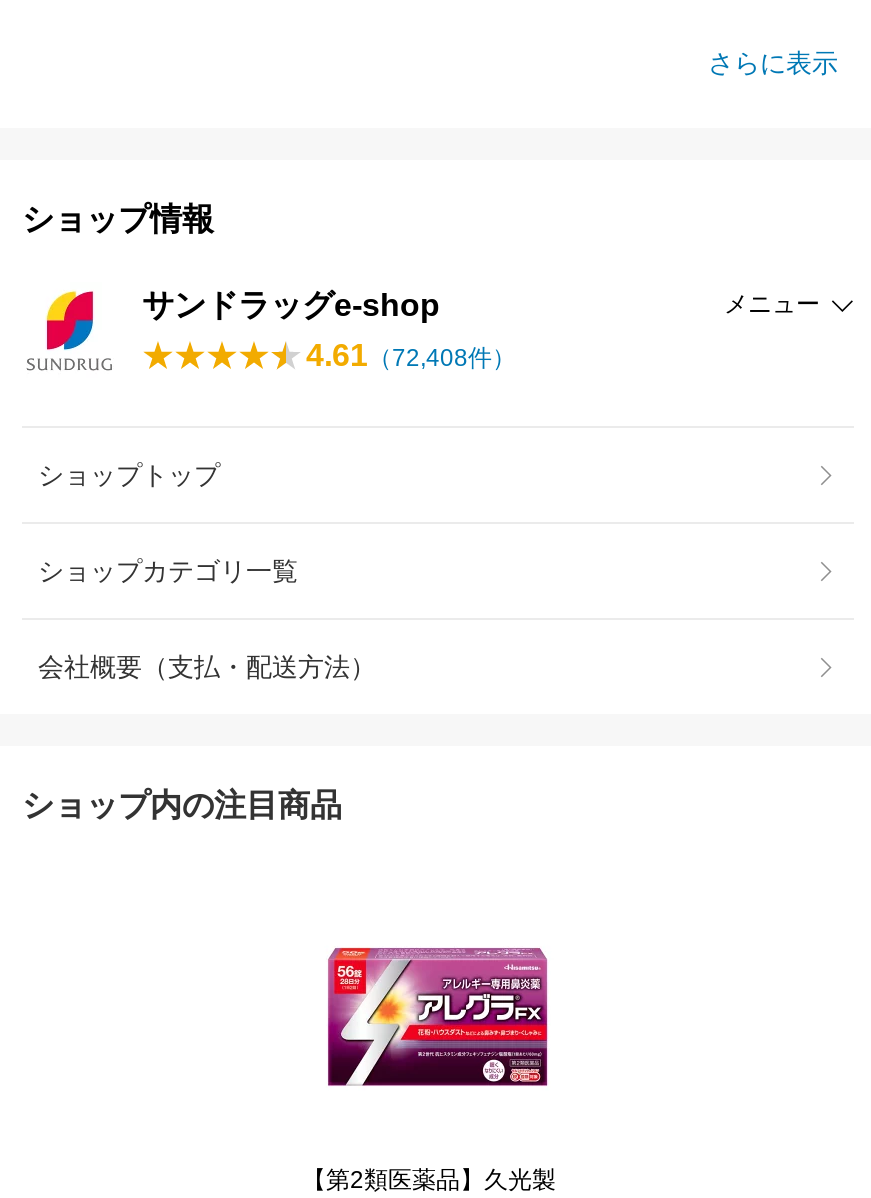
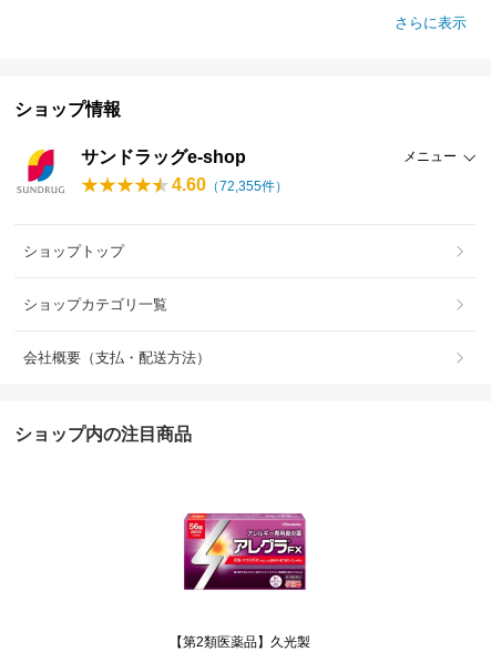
[306,338,516,372] 4.61（72,408件） -> [172,175,288,194] 4.60（72,355件）

